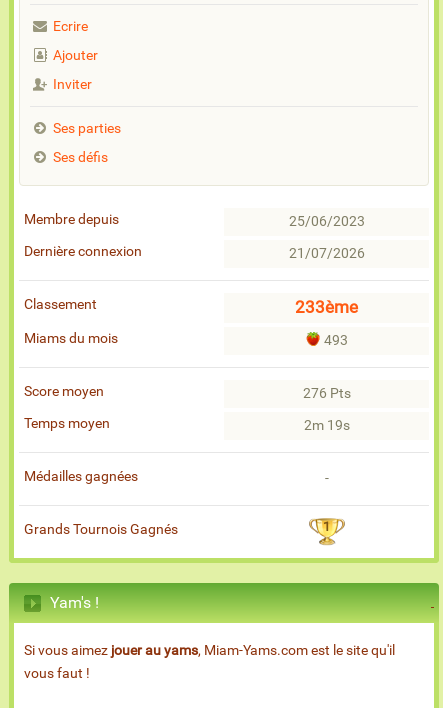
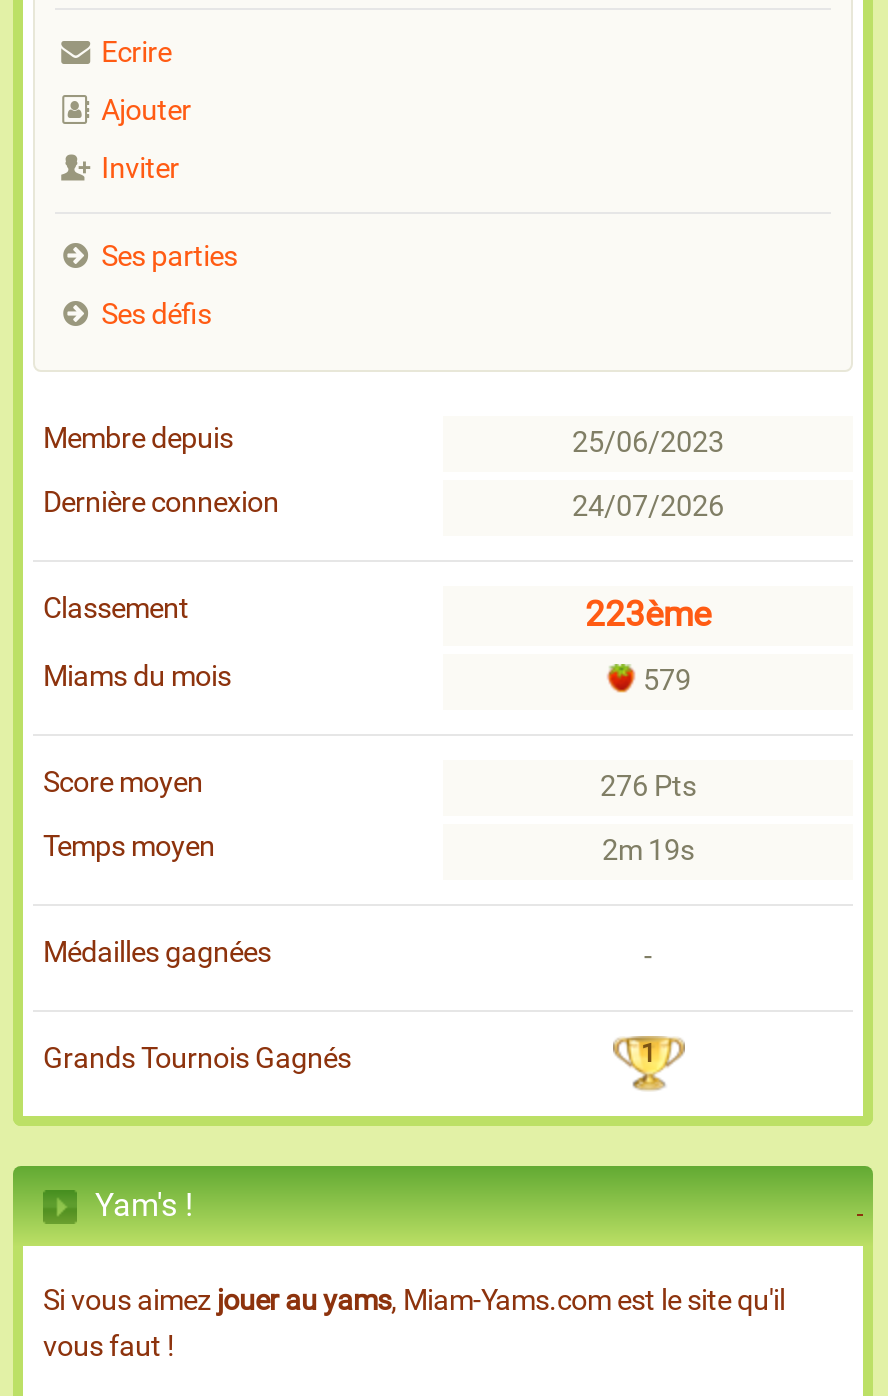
[288,245,364,262] 21/07/2026 -> [572,490,724,524] 24/07/2026
[295,297,358,317] 233ème -> [585,594,711,634] 223ème
[321,332,348,349] 493 -> [637,664,691,698] 579

